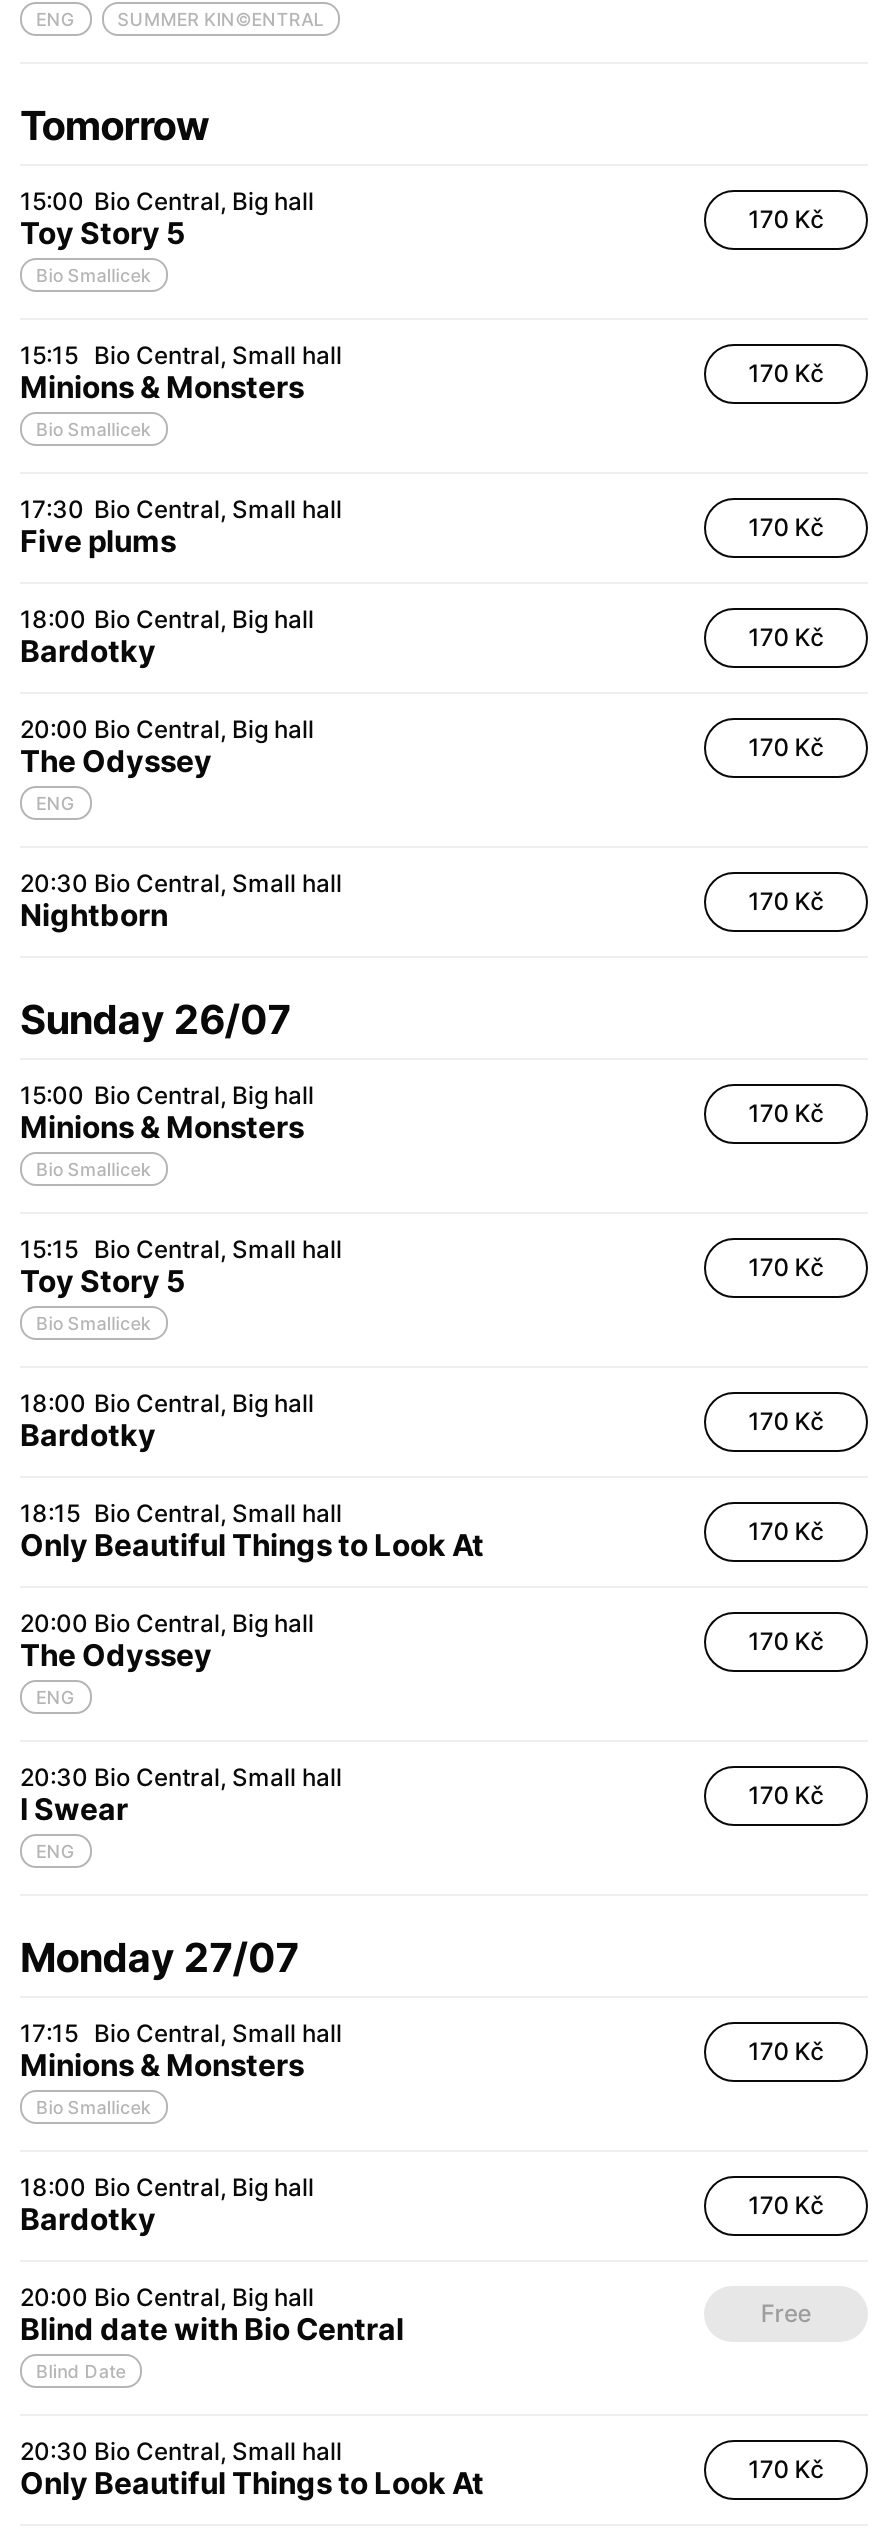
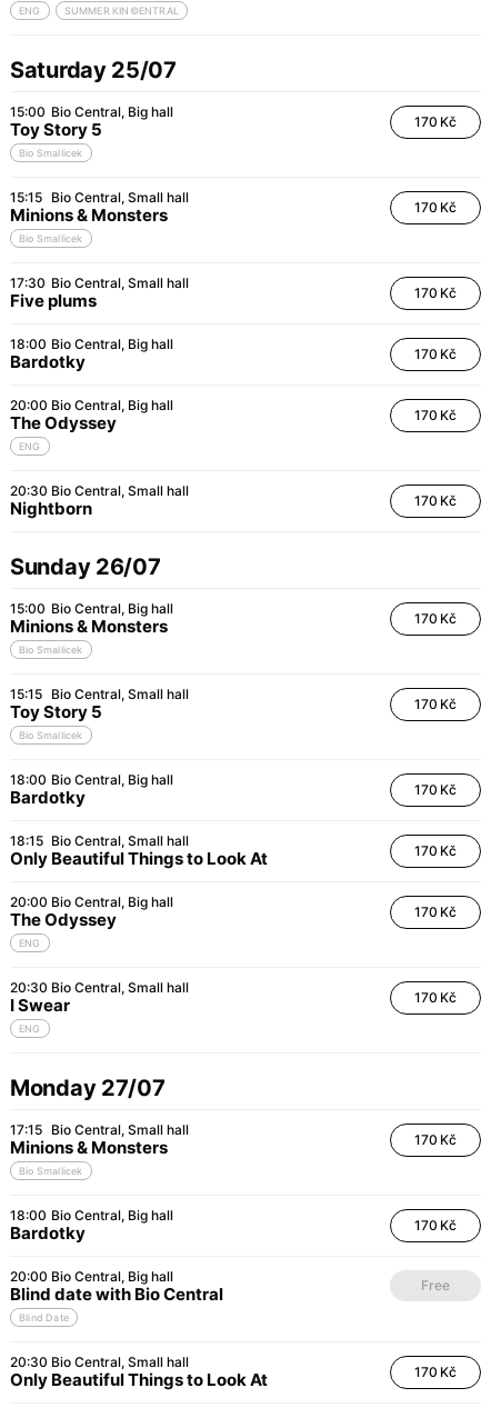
[20,102,209,150] Tomorrow -> [10,57,176,83] Saturday 25/07

